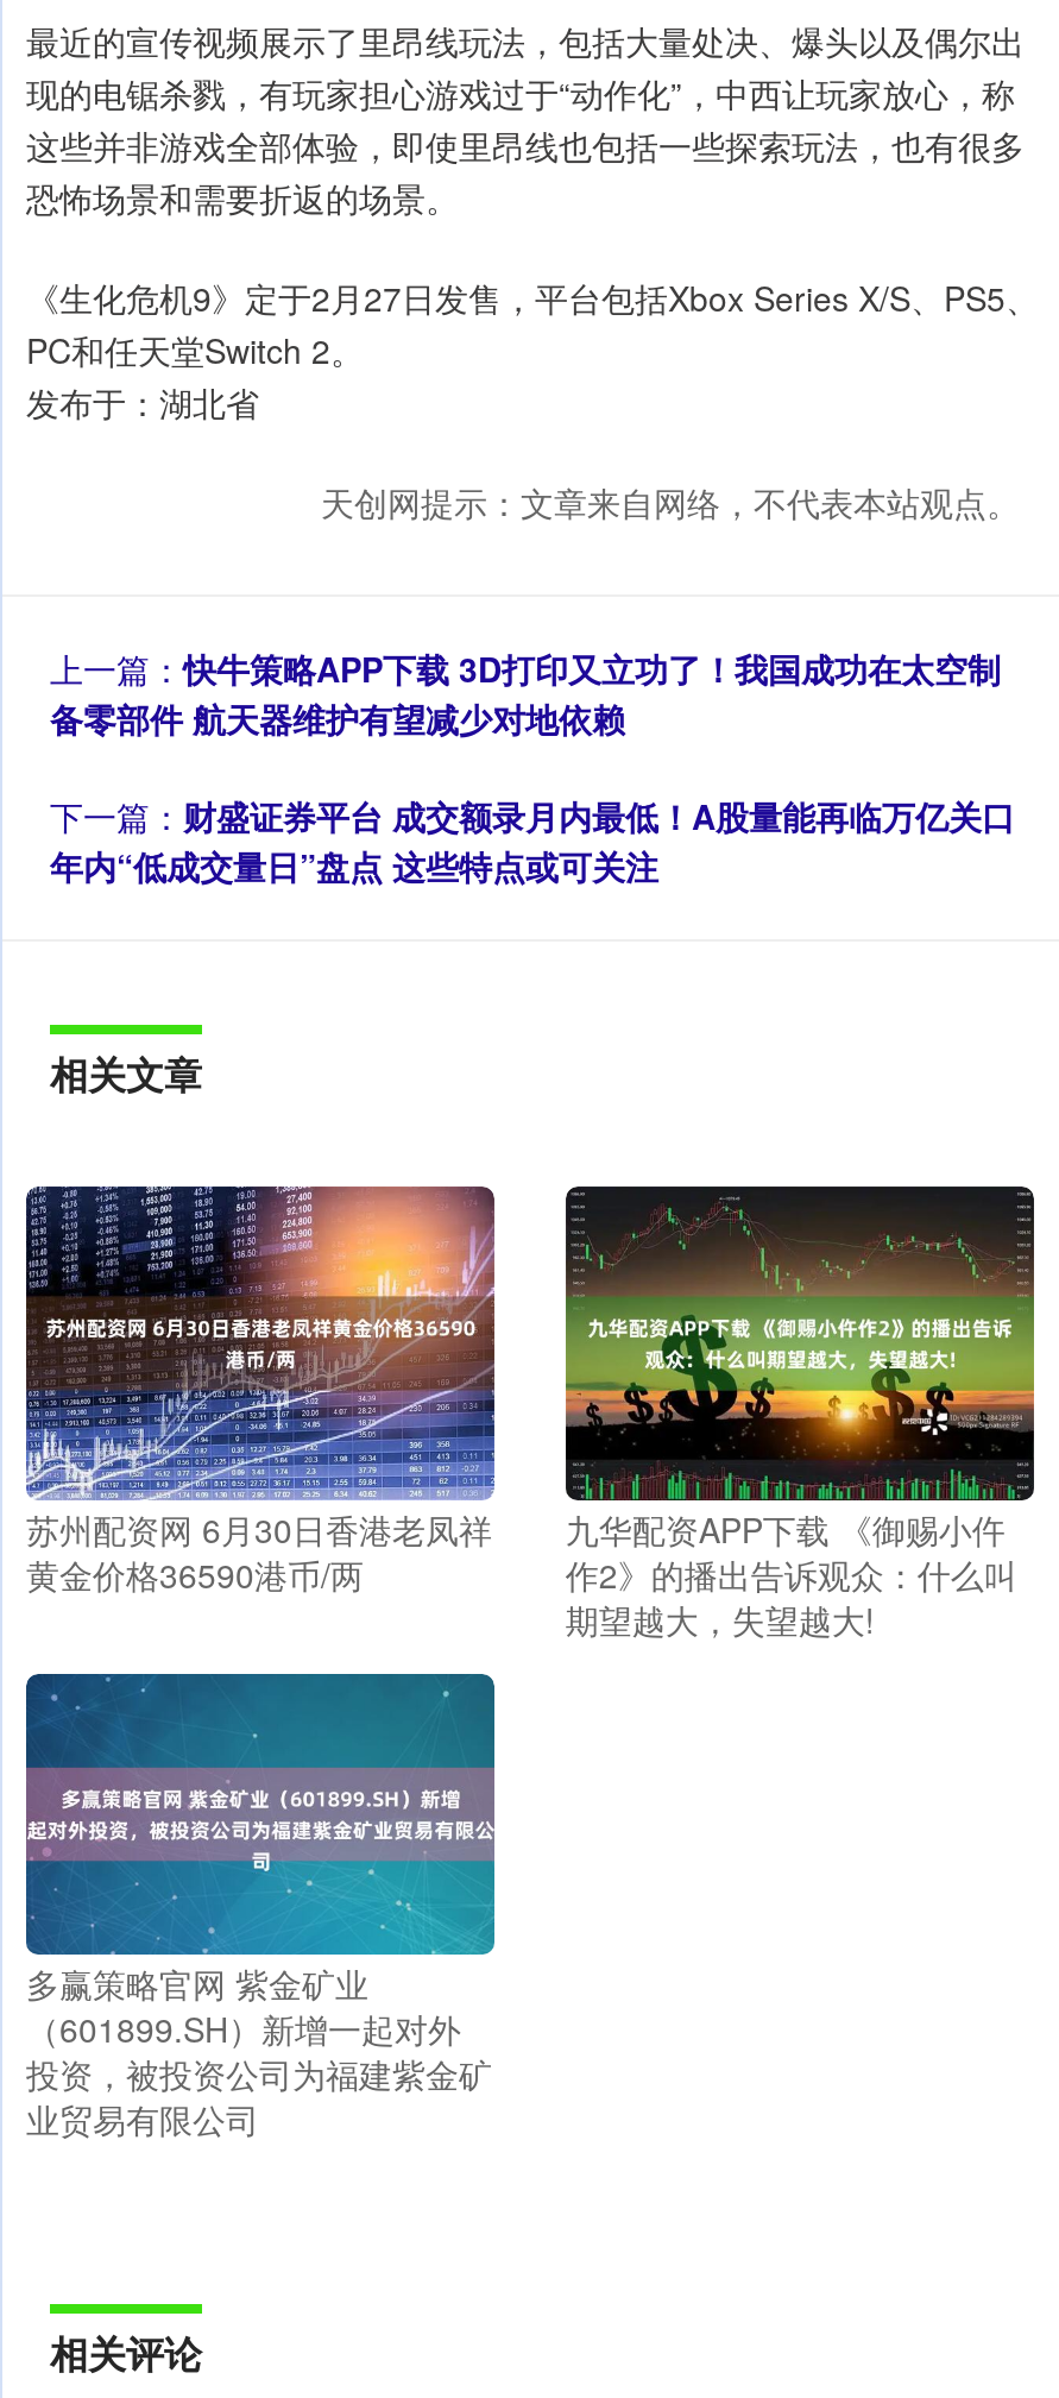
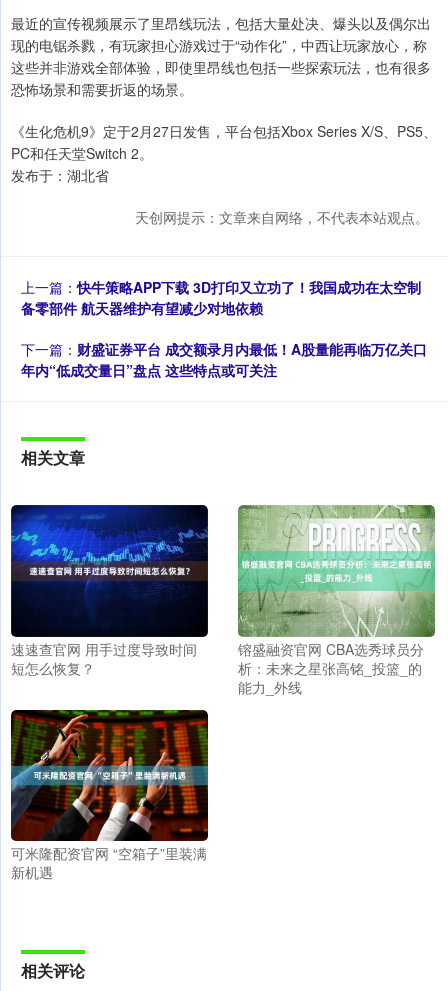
[24,1184,497,1597] [image] | 苏州配资网 6月30日香港老凤祥 | 黄金价格36590港币/两 -> [10,504,209,678] [image] | 速速查官网 用手过度导致时间 | 短怎么恢复？
[563,1184,1036,1642] [image] | 九华配资APP下载 《御赐小仵 | 作2》的播出告诉观众：什么叫 | 期望越大，失望越大! -> [237,504,435,697] [image] | 镕盛融资官网 CBA选秀球员分 | 析：未来之星张高铭_投篮_的 | 能力_外线
[24,1672,497,2143] [image] | 多赢策略官网 紫金矿业 | （601899.SH）新增一起对外 | 投资，被投资公司为福建紫金矿 | 业贸易有限公司 -> [10,709,209,882] [image] | 可米隆配资官网 “空箱子”里装满 | 新机遇

